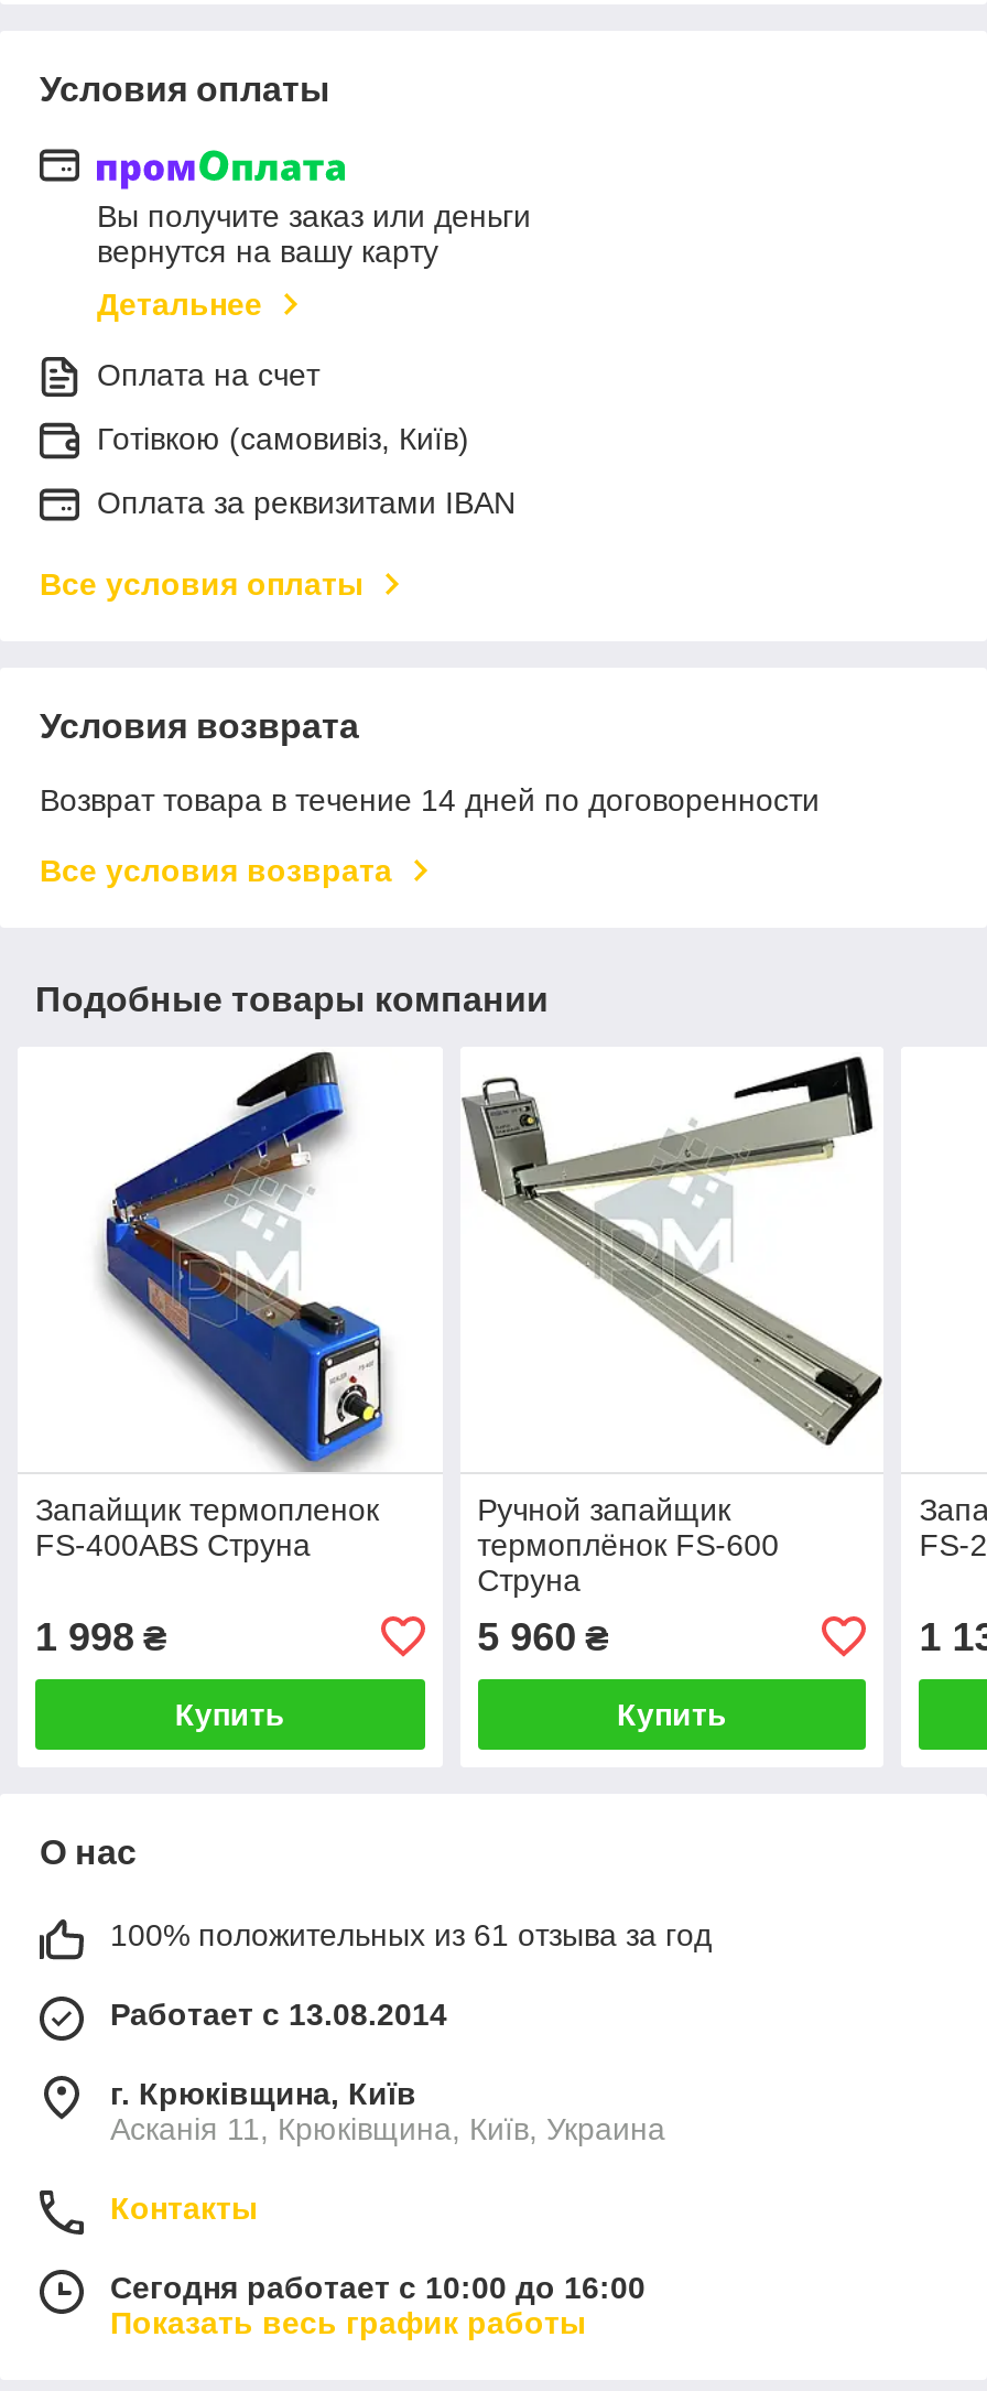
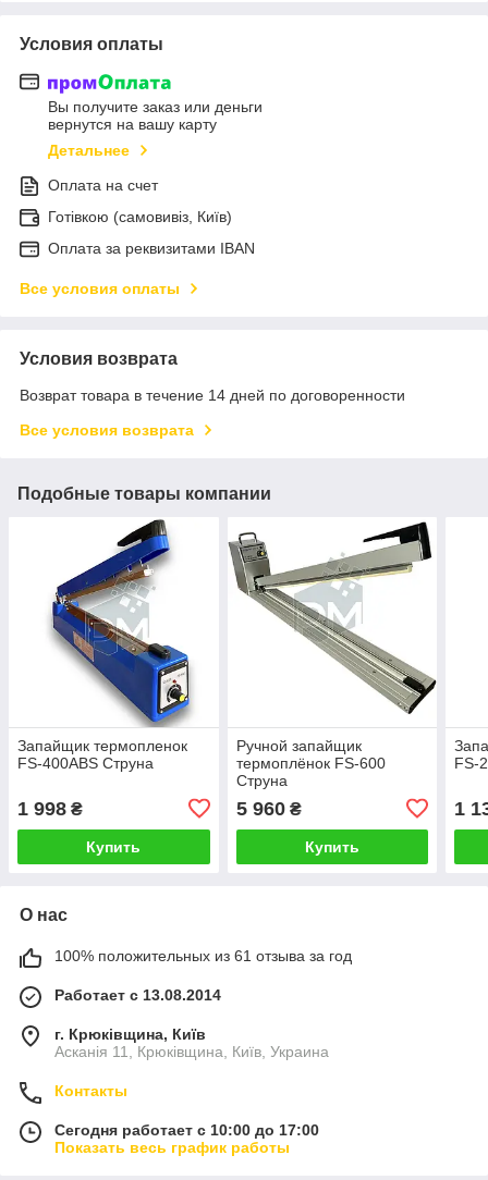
[110,2269,646,2305] Сегодня работает с 10:00 до 16:00 -> [54,1121,319,1138] Сегодня работает с 10:00 до 17:00

